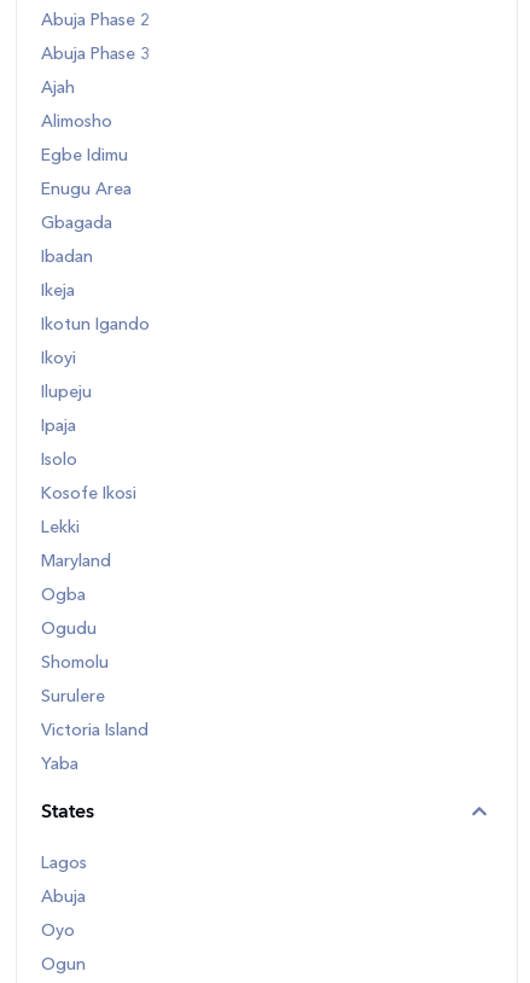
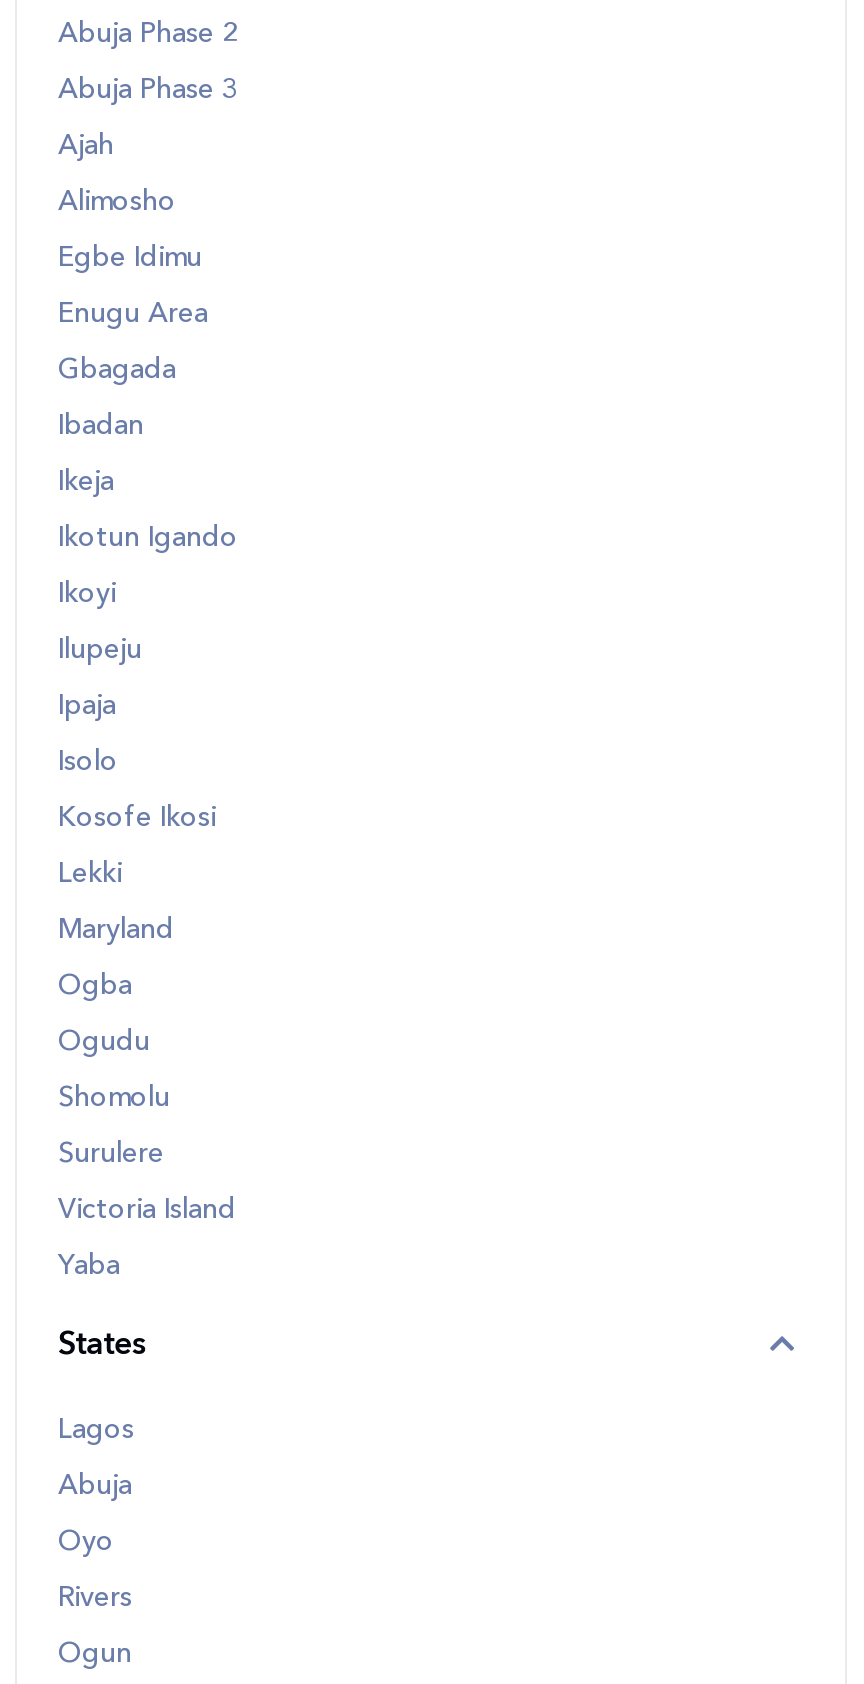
none -> [58,1579,132,1617] Rivers

